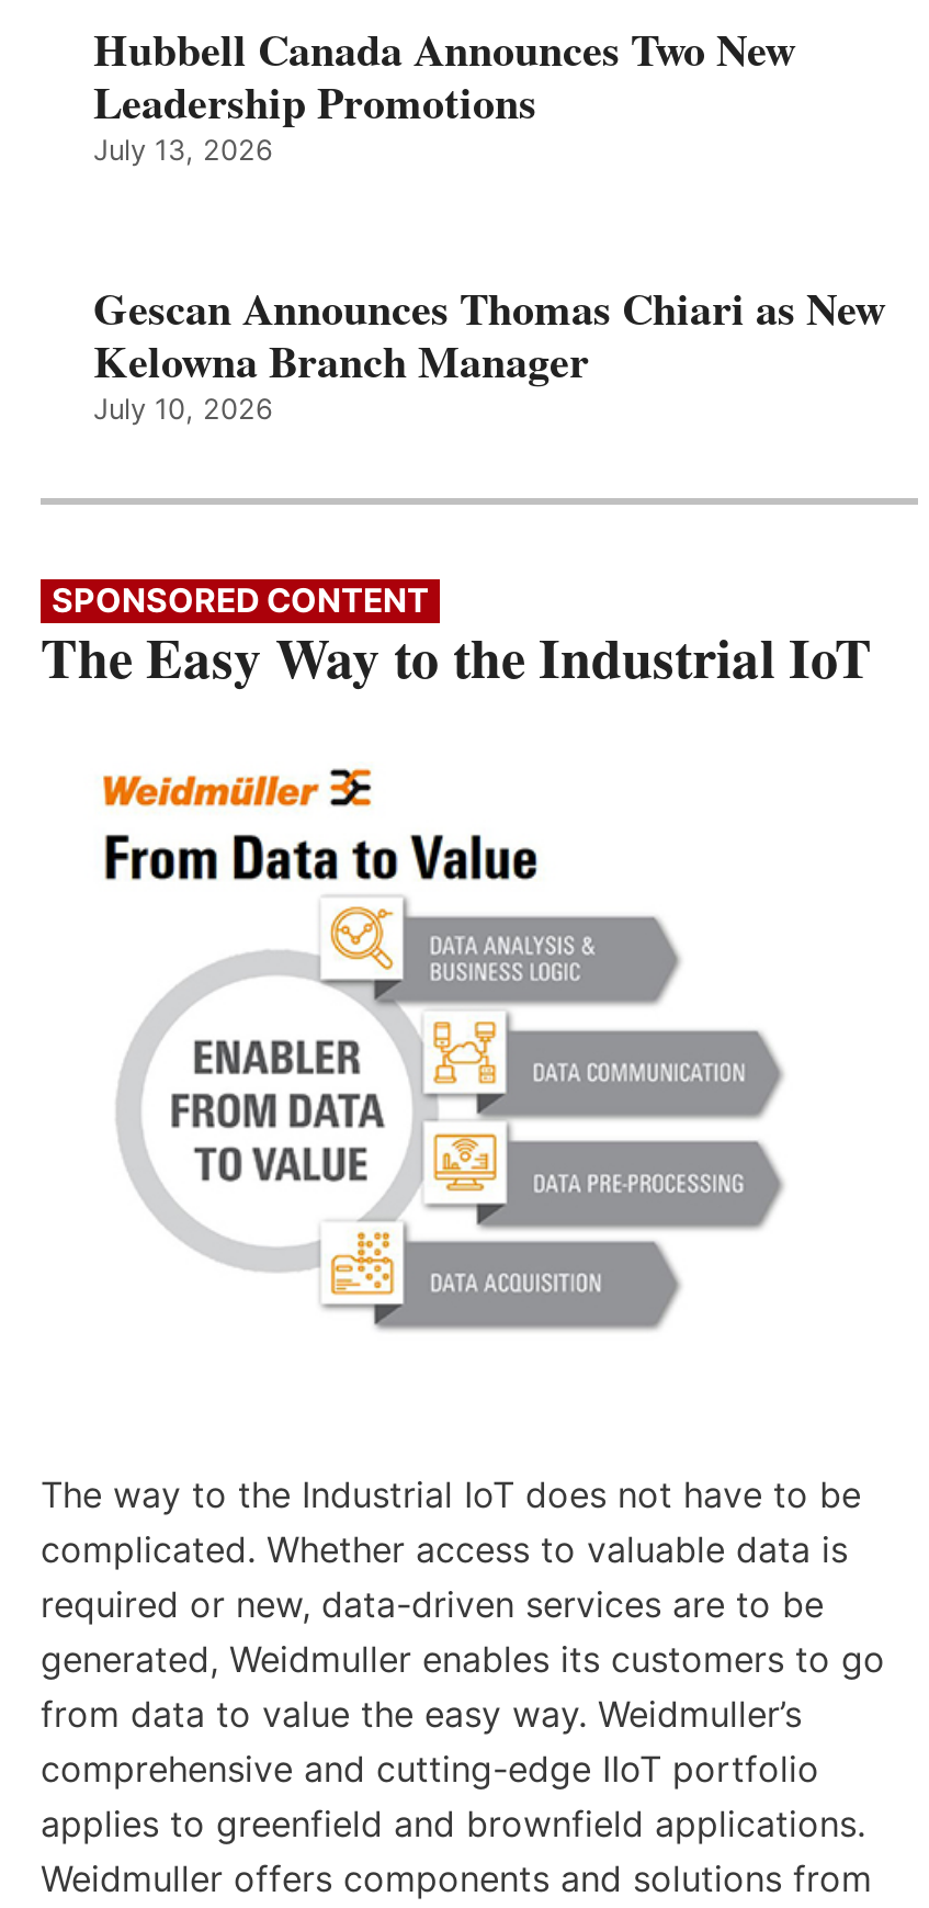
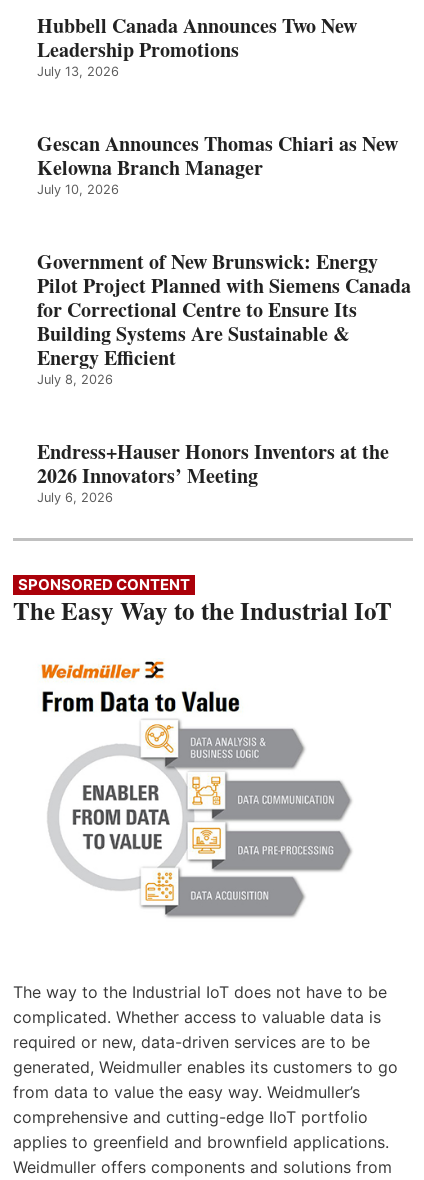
none -> [37,247,411,505] Government of New Brunswick: Energy | Pilot Project Planned with Siemens Canada | for Correctional Centre to Ensure Its | Building Systems Are Sustainable & | Energy Efficient | July 8, 2026 | Endress+Hauser Honors Inventors at the | 2026 Innovators’ Meeting | July 6, 2026

